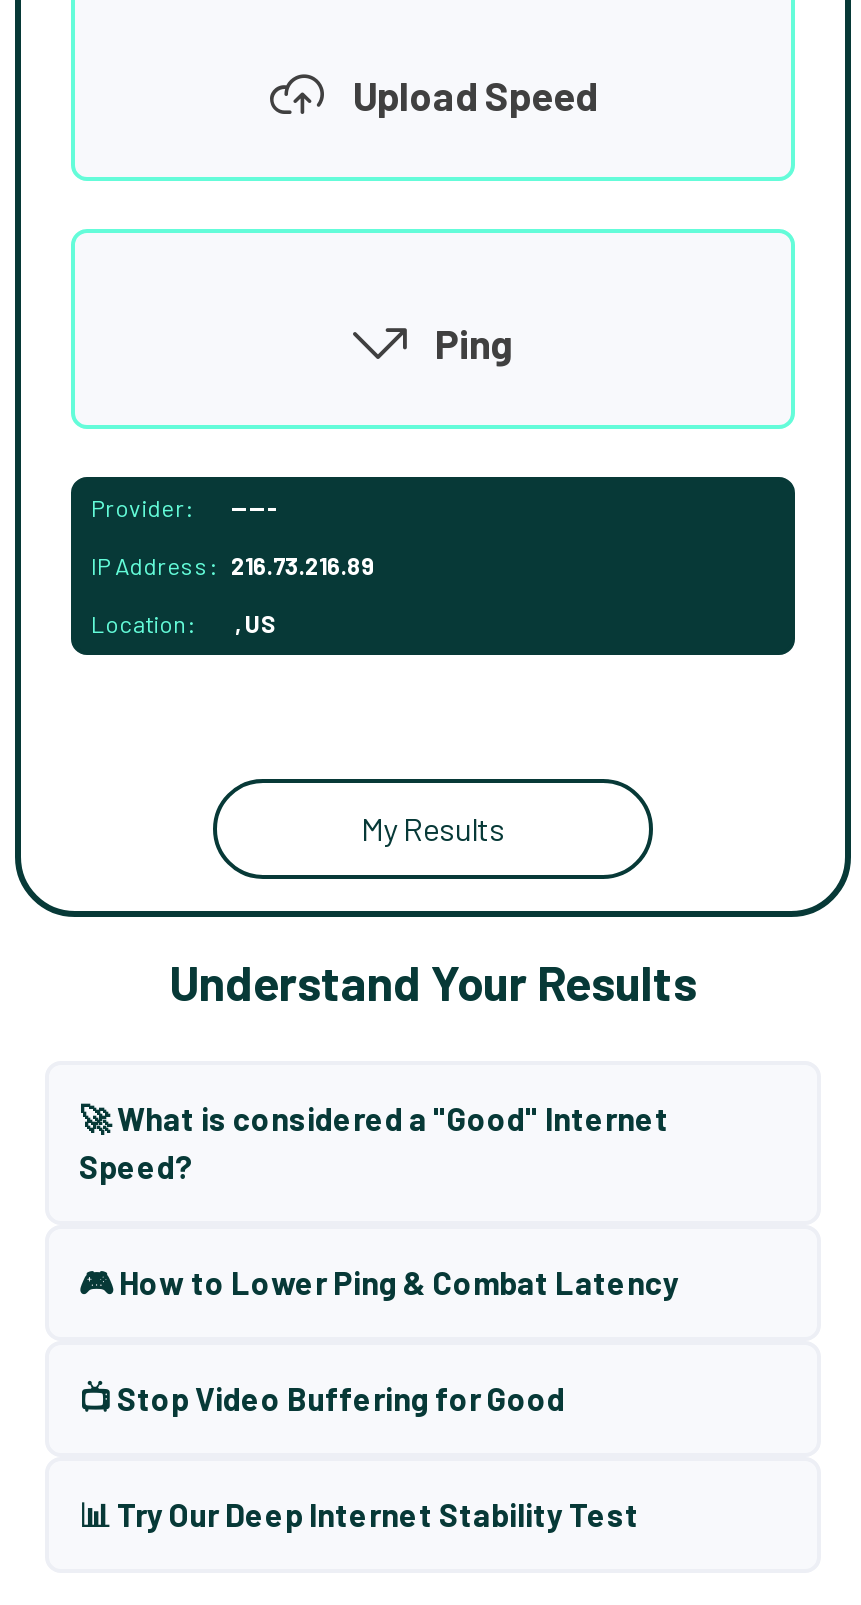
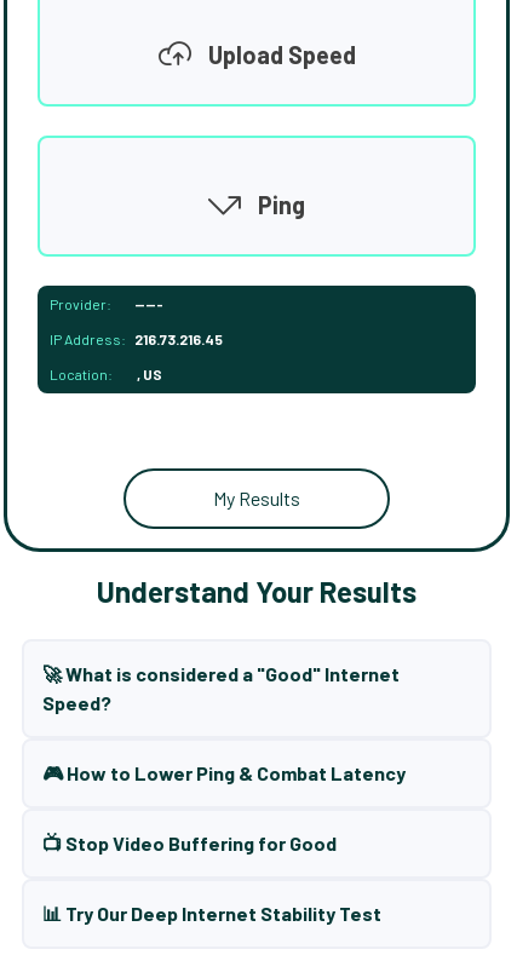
[91,551,375,579] IP Address: 216.73.216.89 -> [50,330,223,347] IP Address: 216.73.216.45

